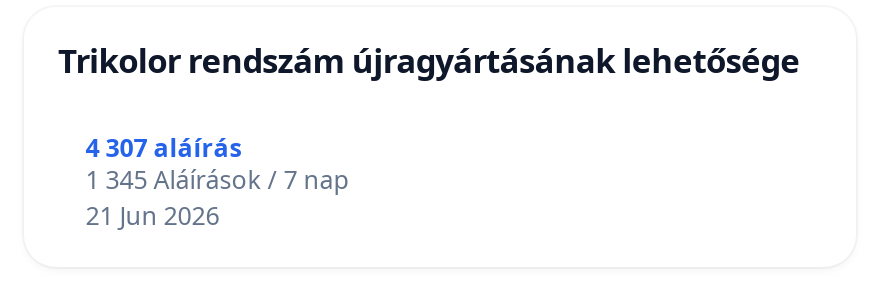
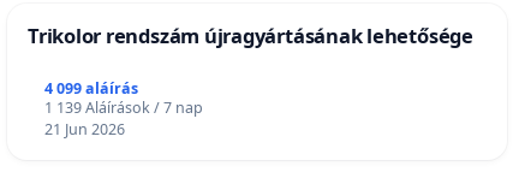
[86,131,242,165] 4 307 aláírás -> [44,78,138,99] 4 099 aláírás
[86,163,350,197] 1 345 Aláírások / 7 nap -> [44,98,203,118] 1 139 Aláírások / 7 nap

